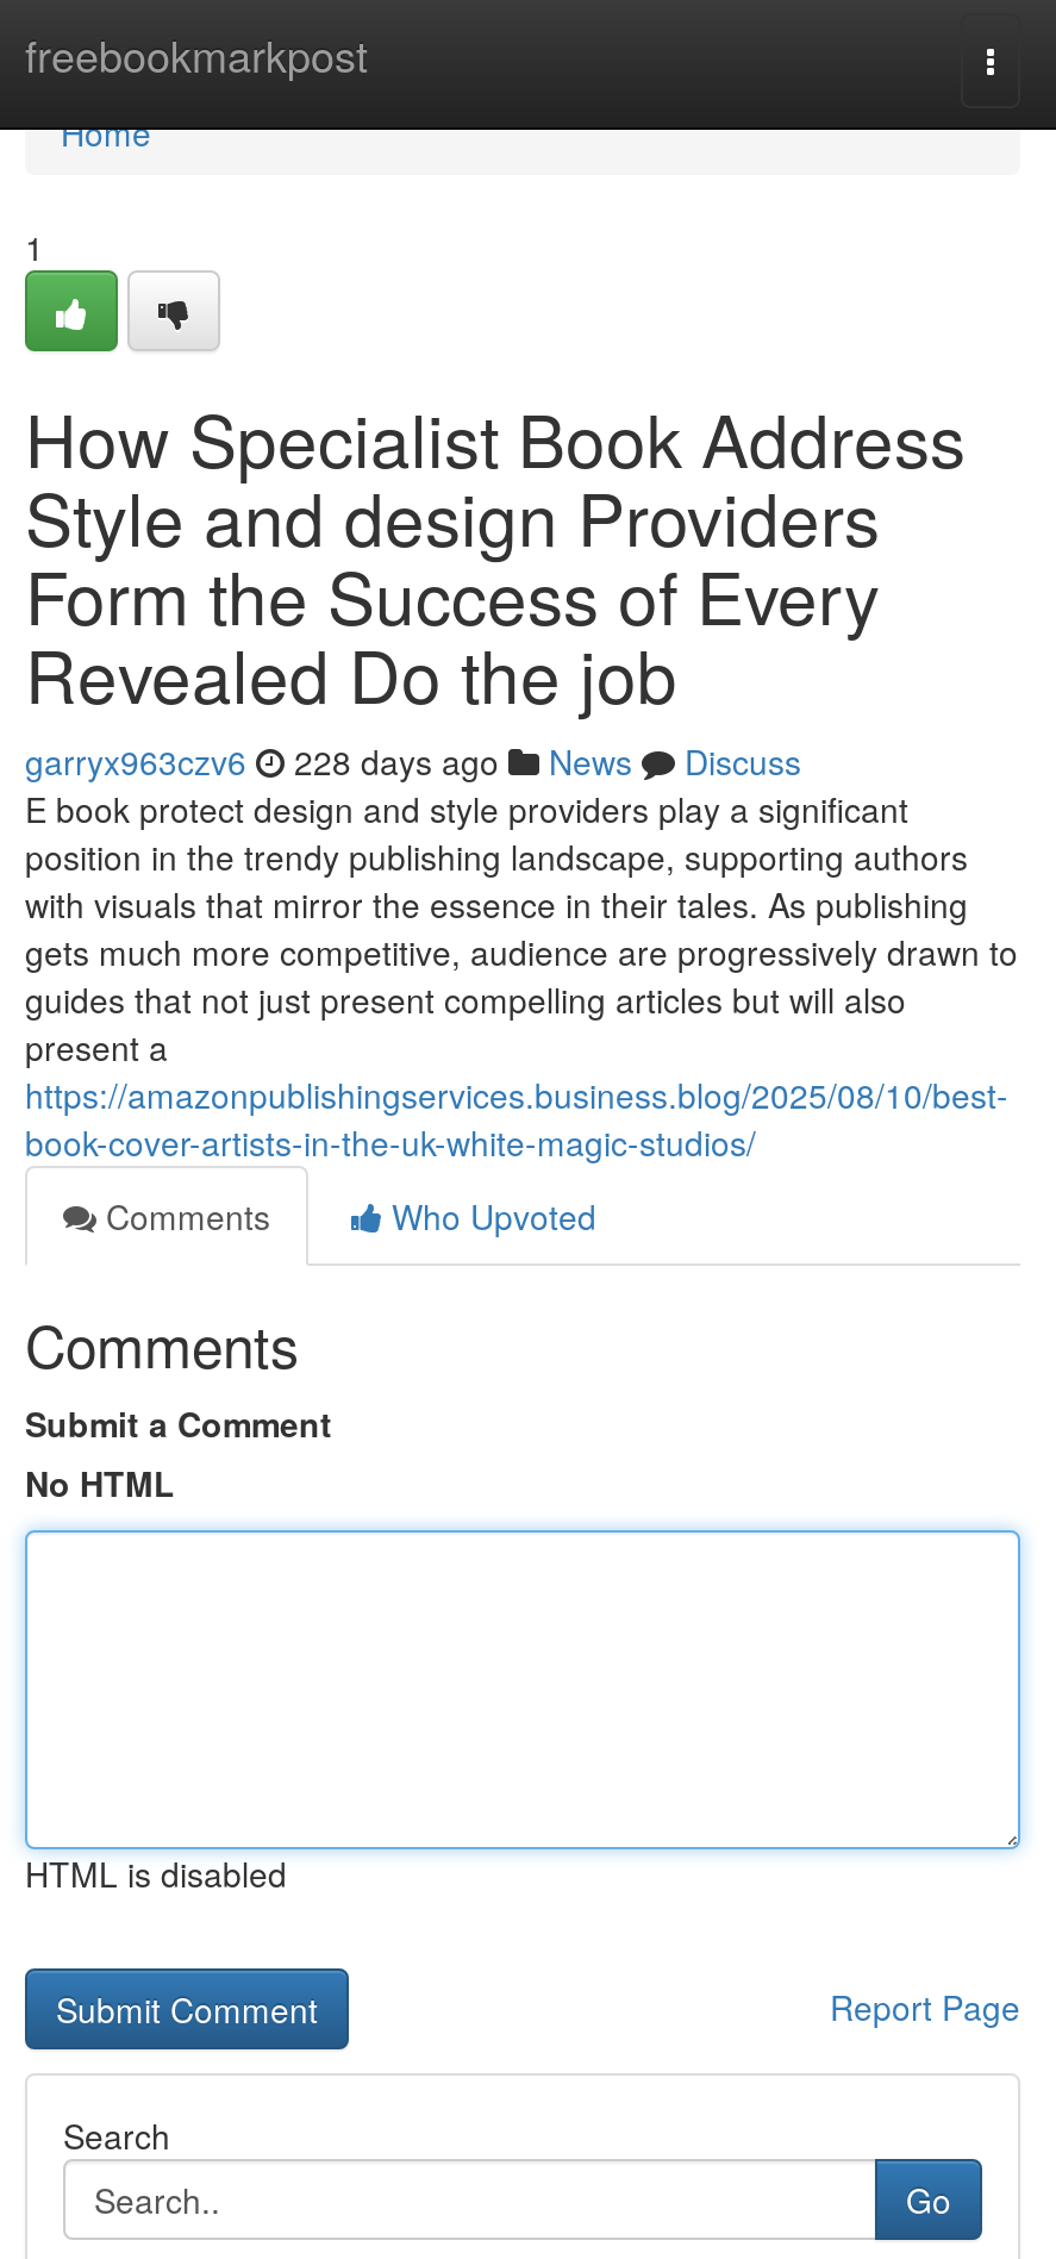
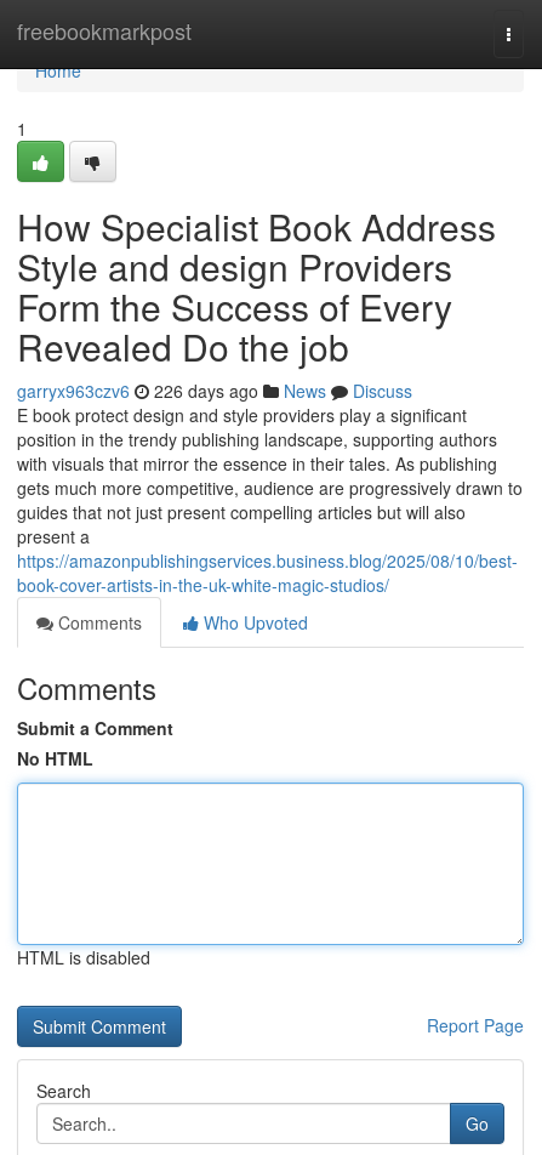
[25,737,801,785] garryx963czv6 228 days ago News Discuss -> [17,379,412,403] garryx963czv6 226 days ago News Discuss

